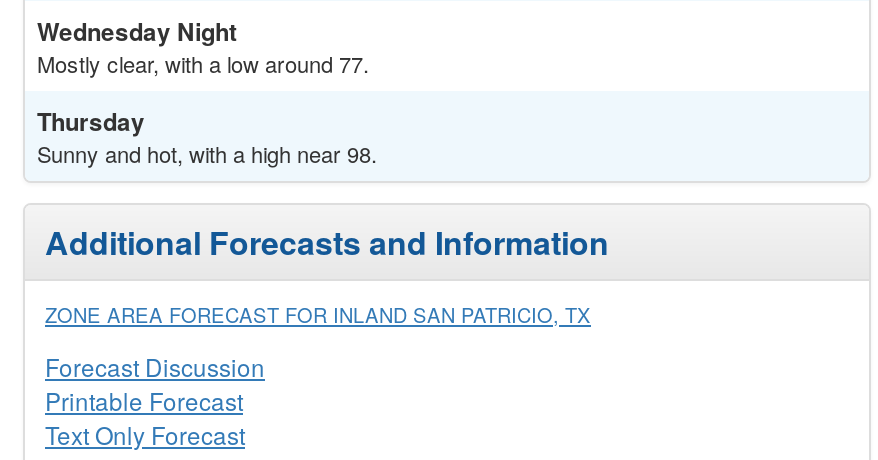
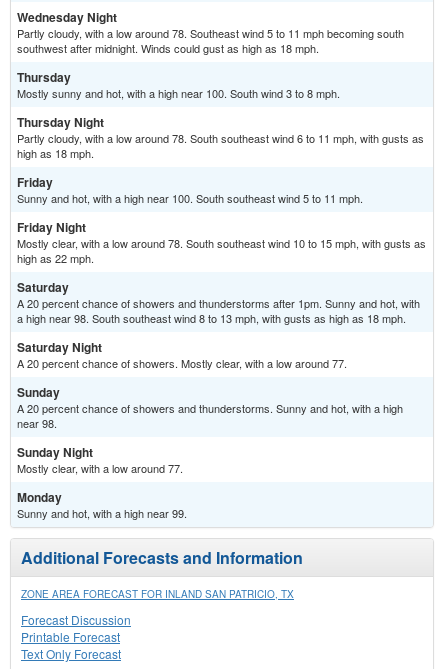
moved [37,47,369,79] -> [17,460,183,476]: Mostly clear, with a low around 77.
none -> [17,25,404,56] Partly cloudy, with a low around 78. Southeast wind 5 to 11 mph becoming south | southwest after midnight. Winds could gust as high as 18 mph.
[37,137,377,169] Sunny and hot, with a high near 98. -> [17,85,426,521] Mostly sunny and hot, with a high near 100. South wind 3 to 8 mph. | Thursday Night | Partly cloudy, with a low around 78. South southeast wind 6 to 11 mph, with gusts as | high as 18 mph. | Friday | Sunny and hot, with a high near 100. South southeast wind 5 to 11 mph. | Friday Night | Mostly clear, with a low around 78. South southeast wind 10 to 15 mph, with gusts as | high as 22 mph. | Saturday | A 20 percent chance of showers and thunderstorms after 1pm. Sunny and hot, with | a high near 98. South southeast wind 8 to 13 mph, with gusts as high as 18 mph. | Saturday Night | A 20 percent chance of showers. Mostly clear, with a low around 77. | Sunday | A 20 percent chance of showers and thunderstorms. Sunny and hot, with a high | near 98. | Sunday Night | Monday | Sunny and hot, with a high near 99.

